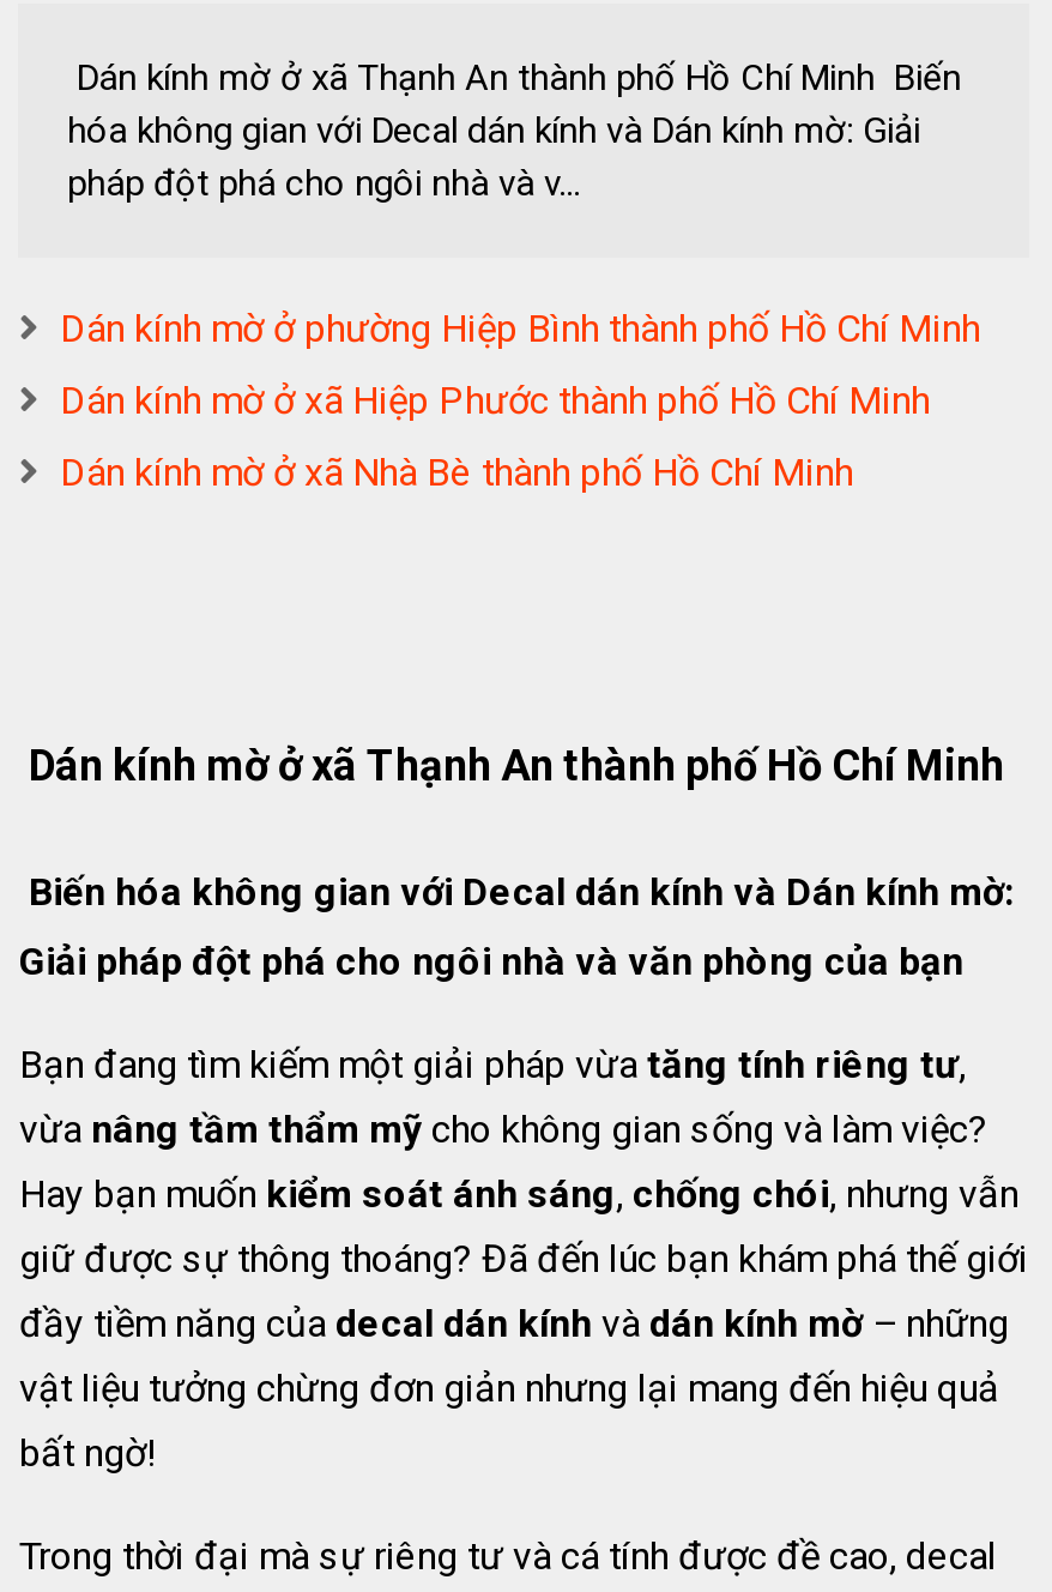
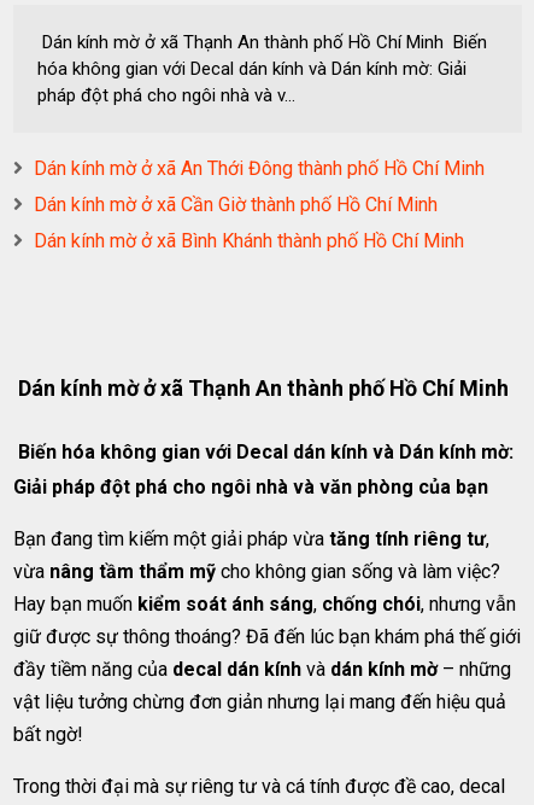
[60,305,980,351] Dán kính mờ ở phường Hiệp Bình thành phố Hồ Chí Minh -> [34,157,485,180] Dán kính mờ ở xã An Thới Đông thành phố Hồ Chí Minh
[60,377,930,423] Dán kính mờ ở xã Hiệp Phước thành phố Hồ Chí Minh -> [34,193,438,216] Dán kính mờ ở xã Cần Giờ thành phố Hồ Chí Minh
[60,449,853,495] Dán kính mờ ở xã Nhà Bè thành phố Hồ Chí Minh -> [34,229,465,252] Dán kính mờ ở xã Bình Khánh thành phố Hồ Chí Minh

